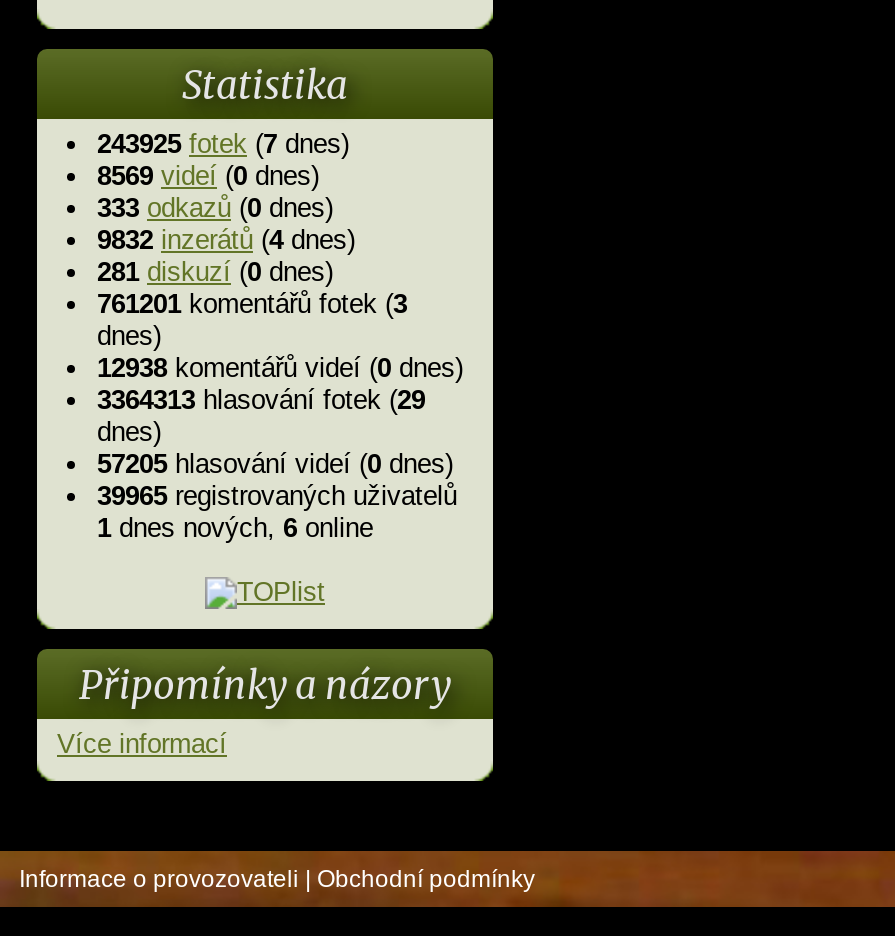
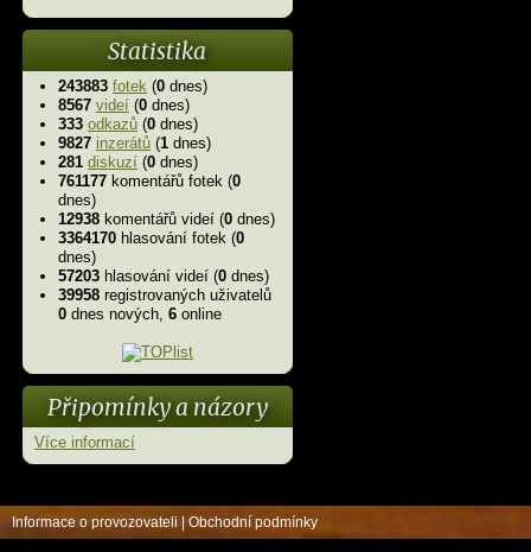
[97,129,349,159] 243925 fotek (7 dnes) -> [58,77,207,95] 243883 fotek (0 dnes)
[97,161,319,191] 8569 videí (0 dnes) -> [58,96,190,114] 8567 videí (0 dnes)
[97,225,355,255] 9832 inzerátů (4 dnes) -> [58,134,211,152] 9827 inzerátů (1 dnes)
[97,289,407,319] 761201 komentářů fotek (3 -> [58,172,241,190] 761177 komentářů fotek (0
[97,385,425,415] 3364313 hlasování fotek (29 -> [58,229,244,247] 3364170 hlasování fotek (0
[97,449,453,479] 57205 hlasování videí (0 dnes) -> [58,267,269,285] 57203 hlasování videí (0 dnes)
[97,481,457,511] 39965 registrovaných uživatelů -> [58,286,271,304] 39958 registrovaných uživatelů
[97,513,373,543] 1 dnes nových, 6 online -> [58,305,222,323] 0 dnes nových, 6 online

